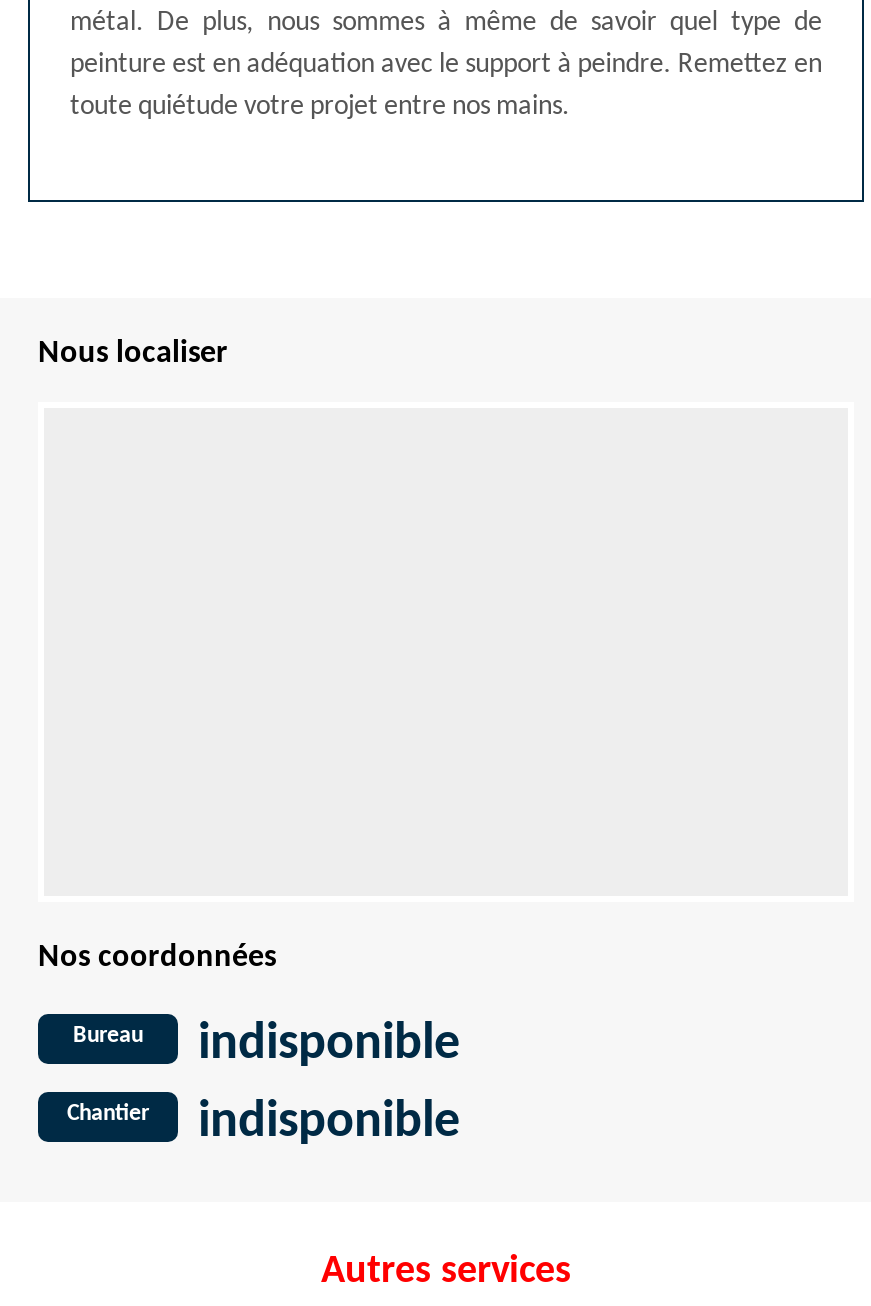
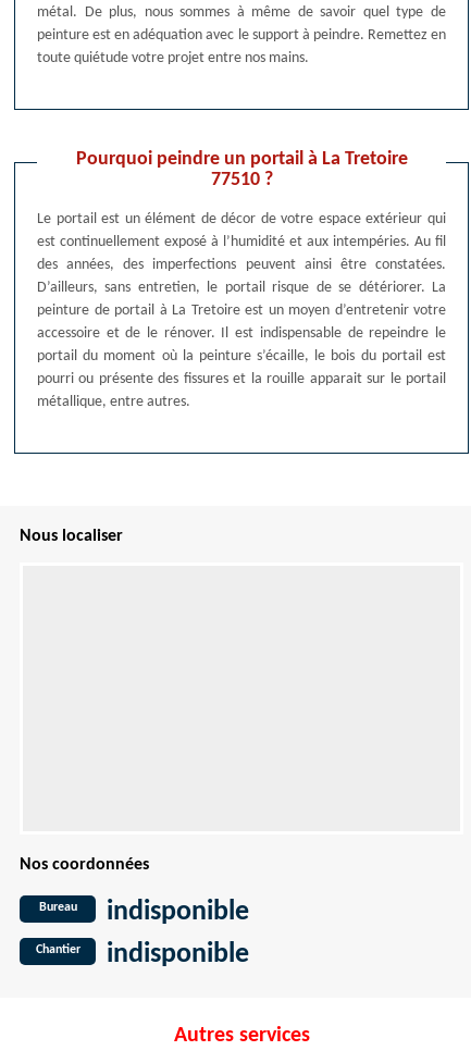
none -> [37,149,446,410] Pourquoi peindre un portail à La Tretoire | 77510 ? | Le portail est un élément de décor de votre espace extérieur qui | est continuellement exposé à l’humidité et aux intempéries. Au fil | des années, des imperfections peuvent ainsi être constatées. | D’ailleurs, sans entretien, le portail risque de se détériorer. La | peinture de portail à La Tretoire est un moyen d’entretenir votre | accessoire et de le rénover. Il est indispensable de repeindre le | portail du moment où la peinture s’écaille, le bois du portail est | pourri ou présente des fissures et la rouille apparait sur le portail | métallique, entre autres.

